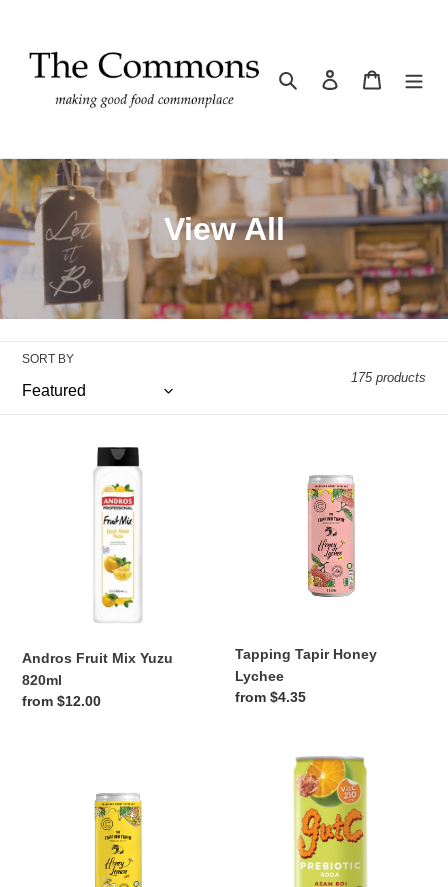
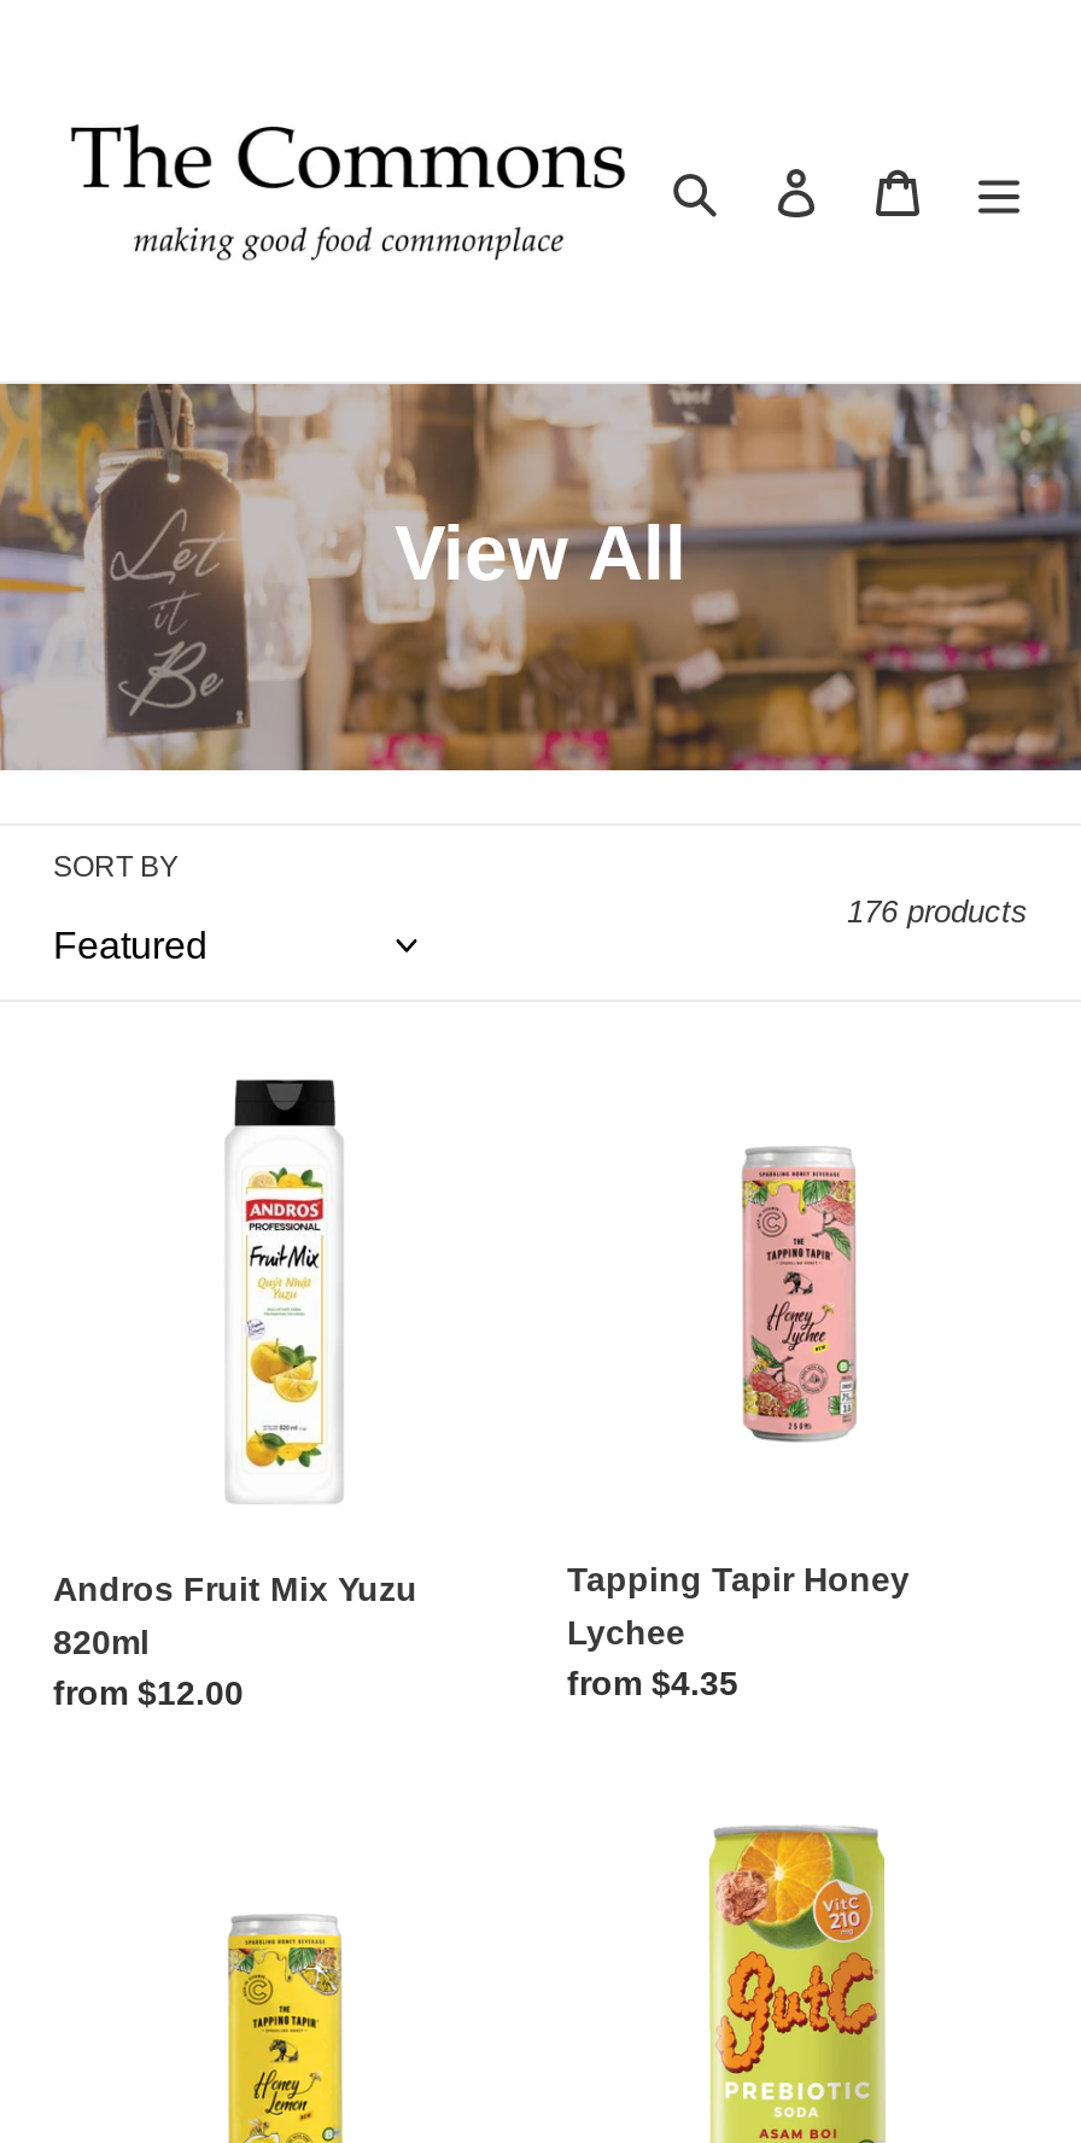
[351,370,426,385] 175 products -> [847,894,1028,931] 176 products

